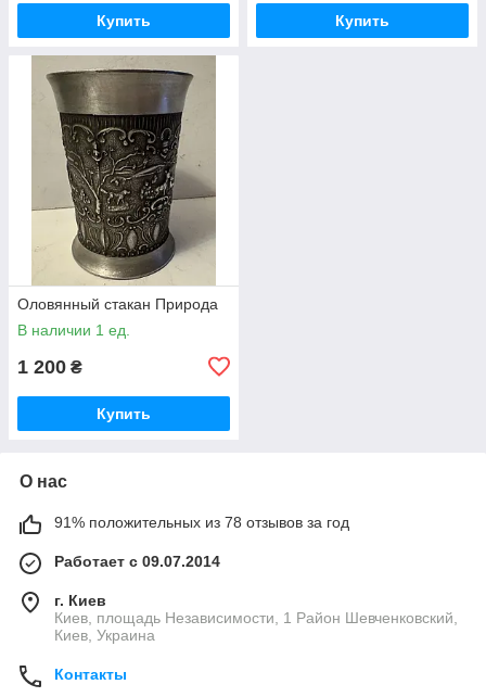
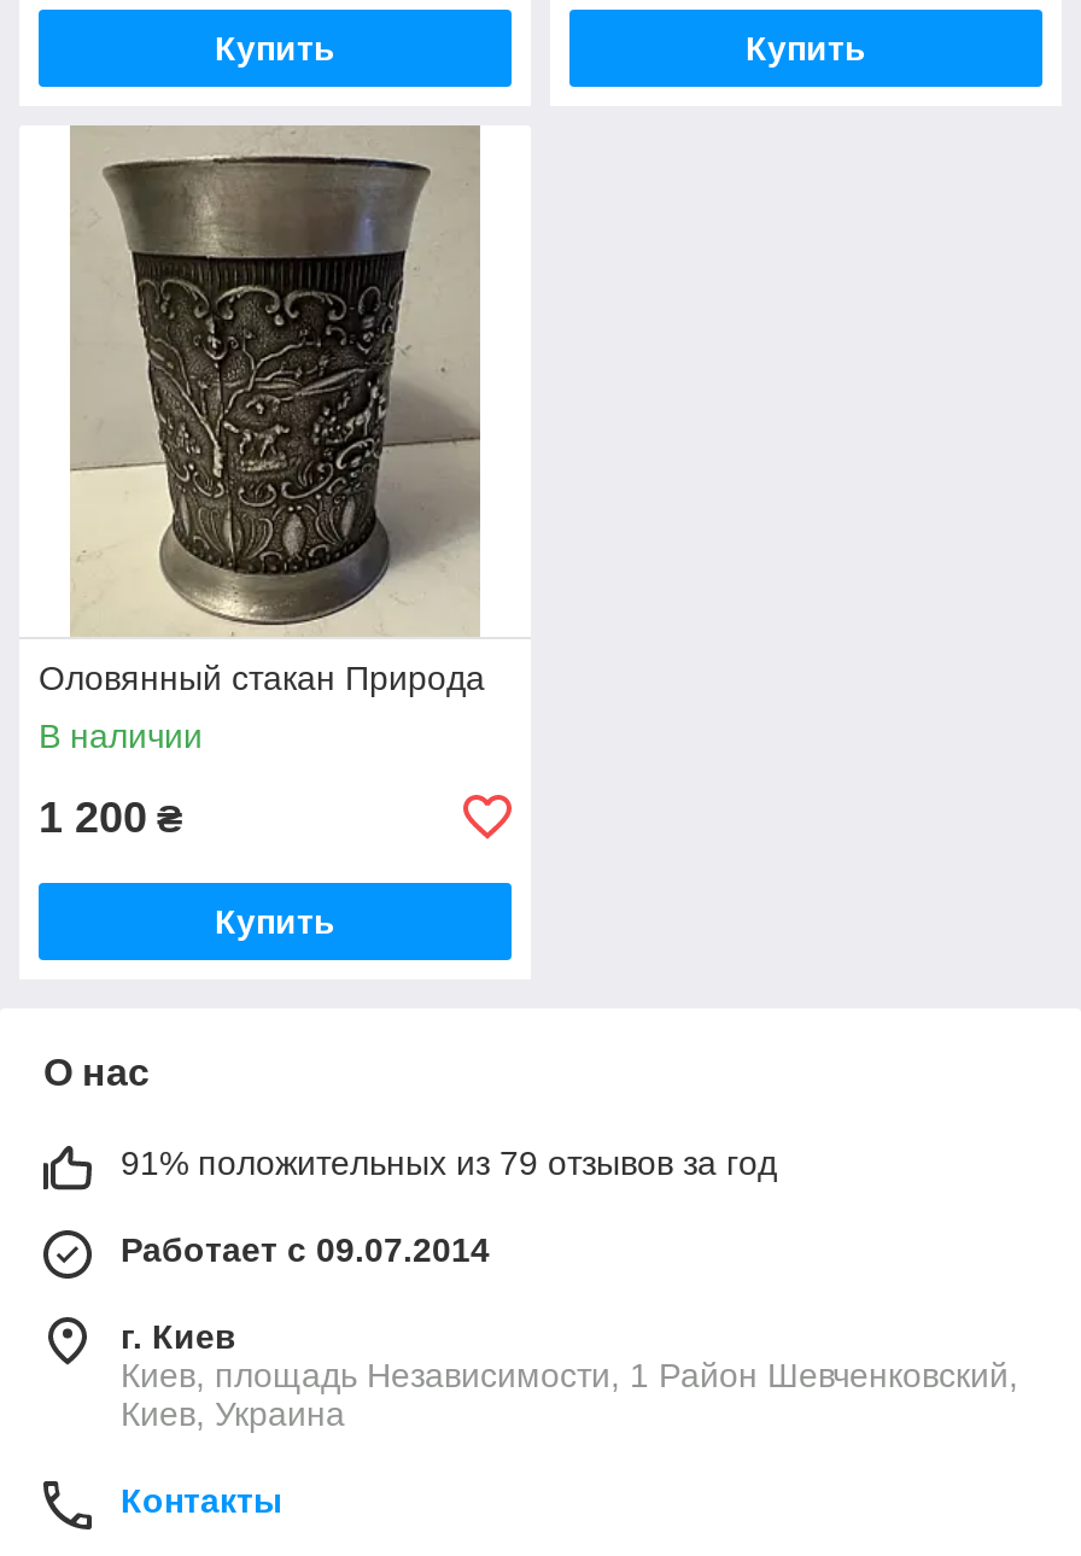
[17,321,130,339] В наличии 1 ед. -> [39,716,203,755] В наличии
[54,513,349,531] 91% положительных из 78 отзывов за год -> [121,1143,777,1182] 91% положительных из 79 отзывов за год

